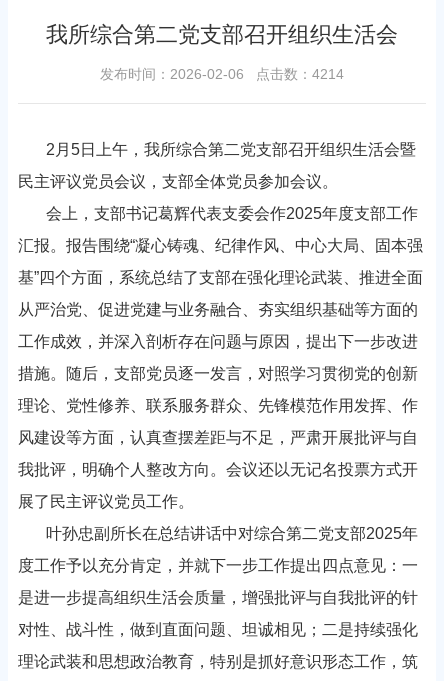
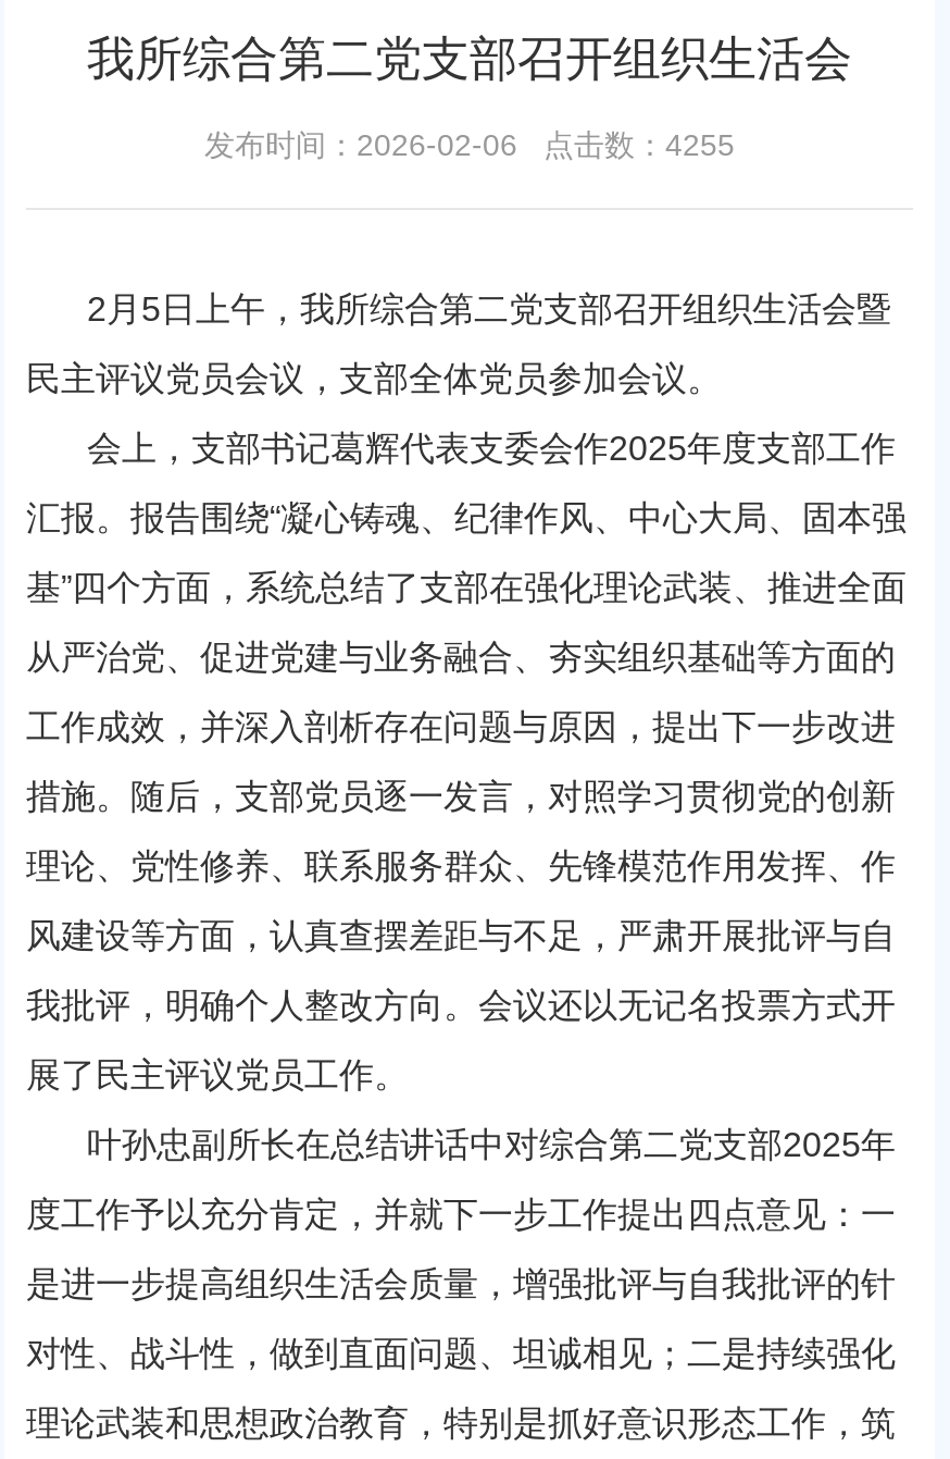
[100,66,344,82] 发布时间：2026-02-06 点击数：4214 -> [204,127,735,162] 发布时间：2026-02-06 点击数：4255

